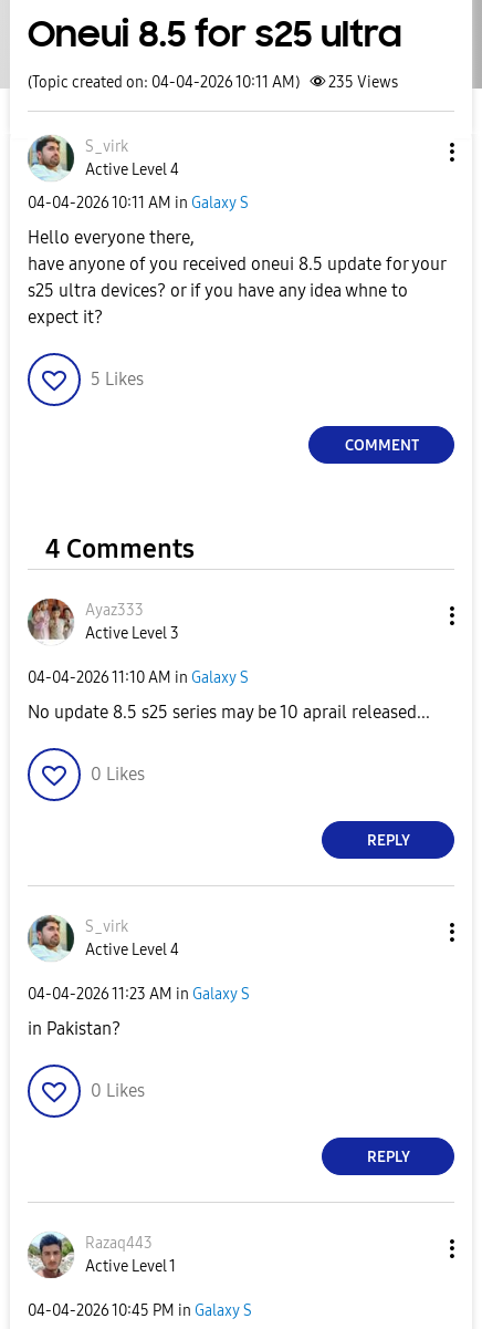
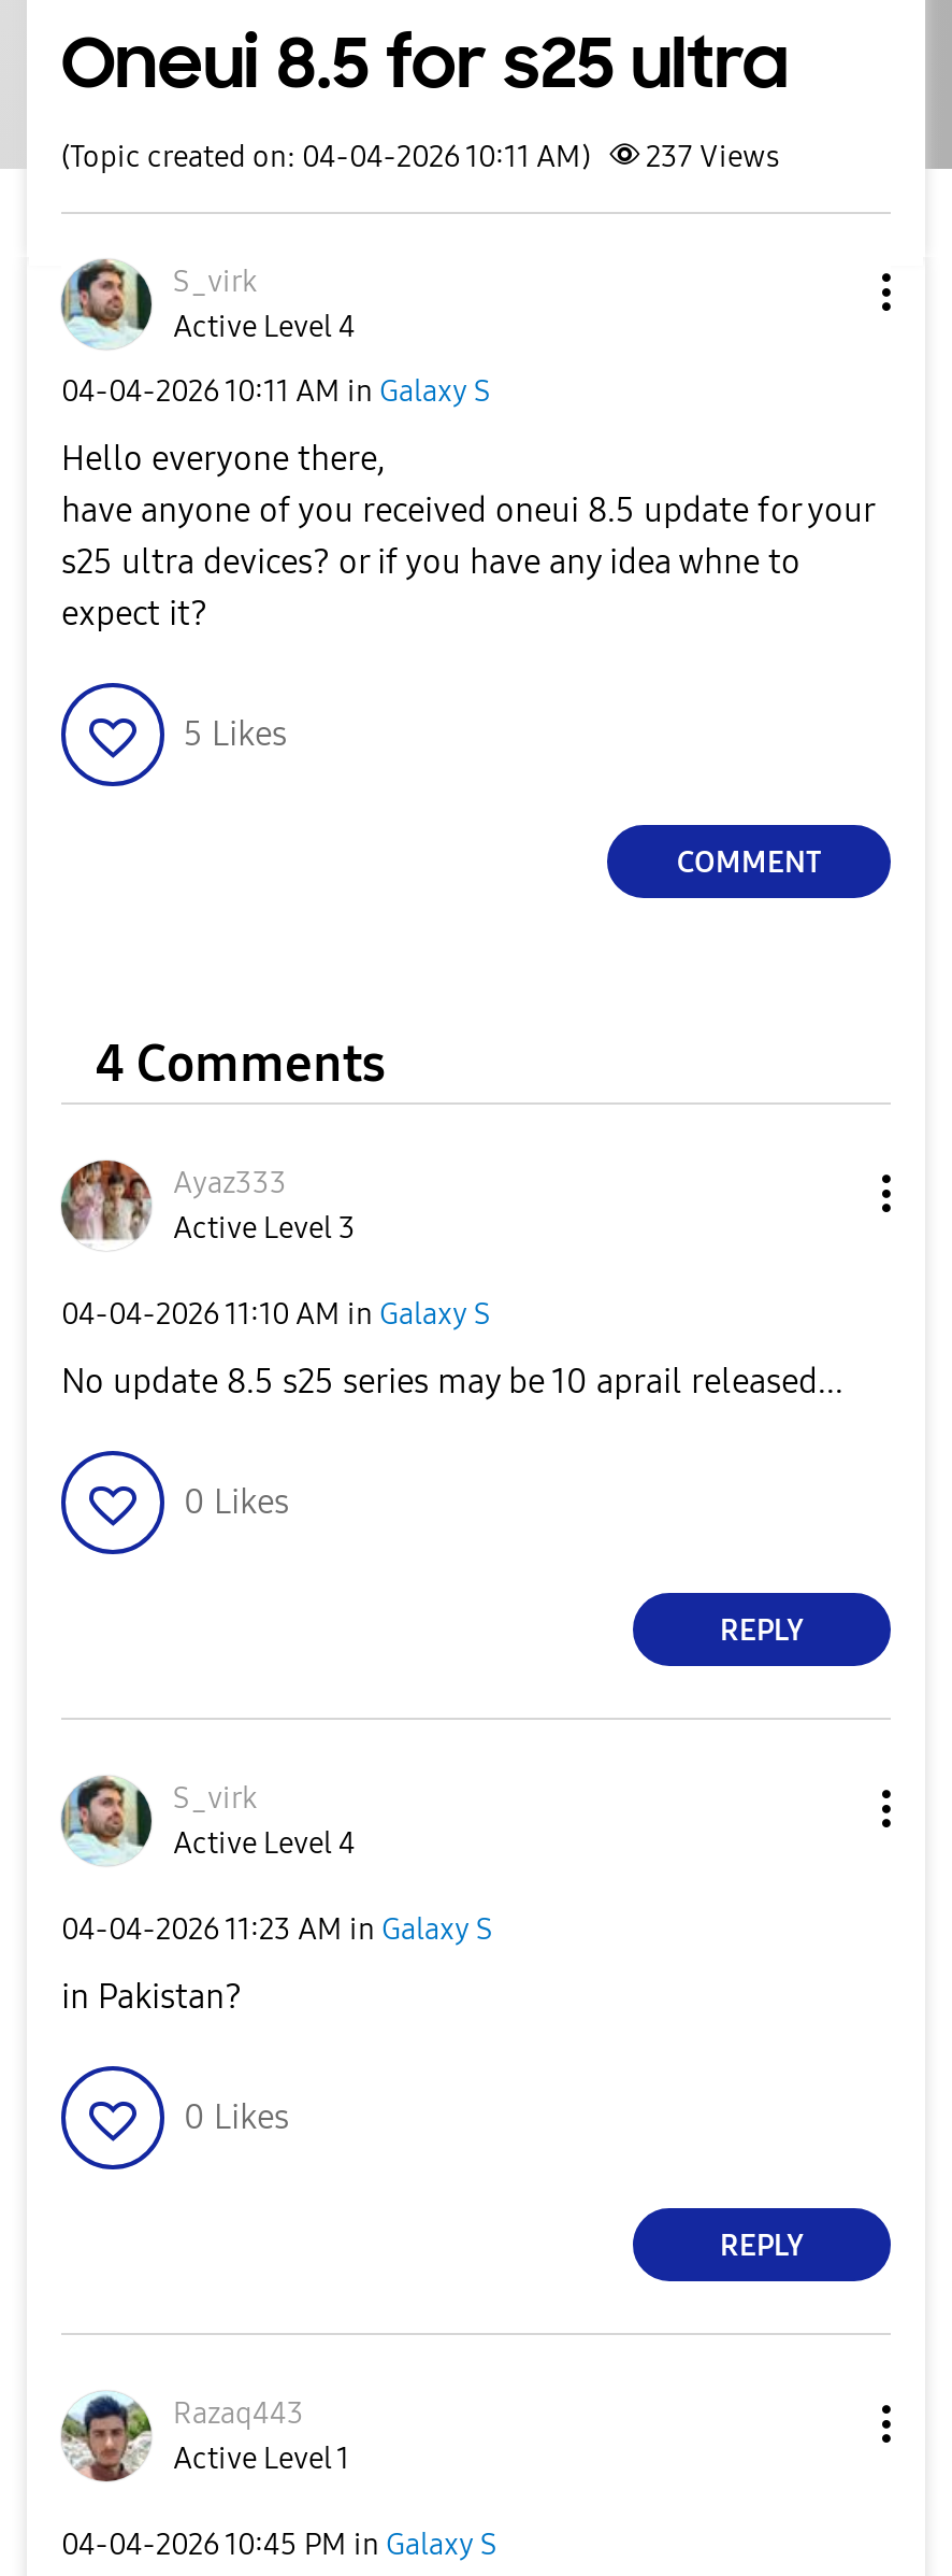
[28,73,398,92] (Topic created on: 04-04-2026 10:11 AM) 235 Views -> [61,139,779,175] (Topic created on: 04-04-2026 10:11 AM) 237 Views

